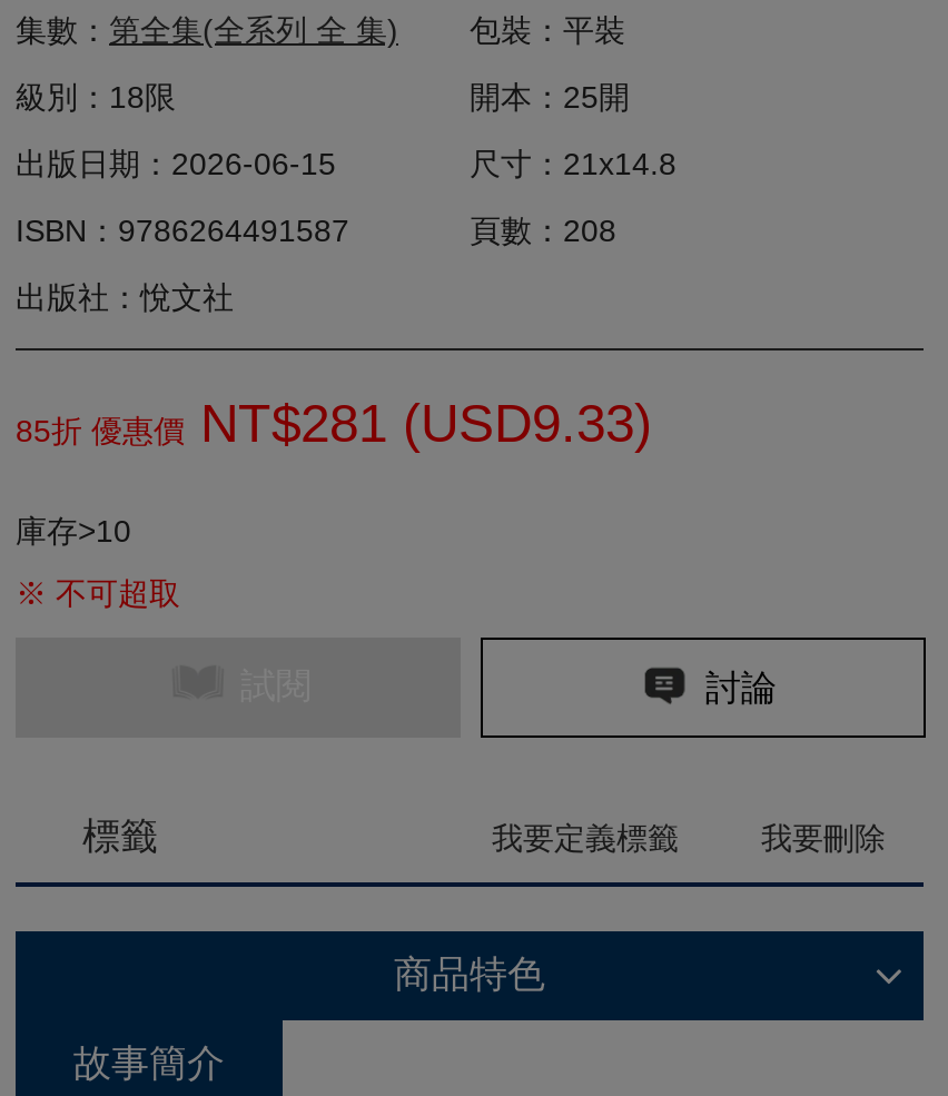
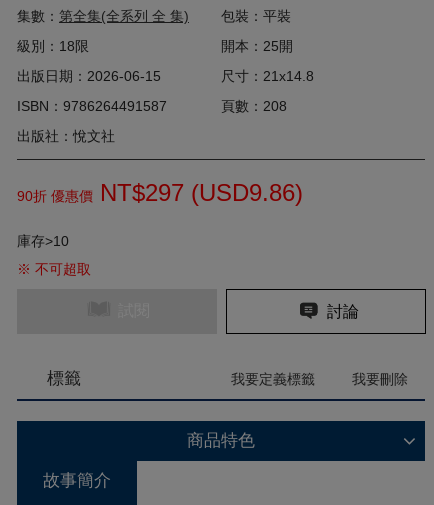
[16,393,652,453] 85折 優惠價NT$281 (USD9.33) -> [17,179,303,206] 90折 優惠價NT$297 (USD9.86)

